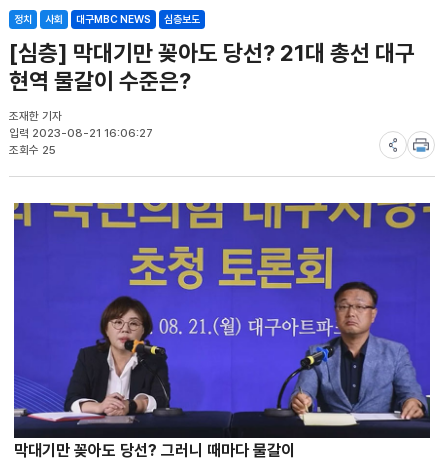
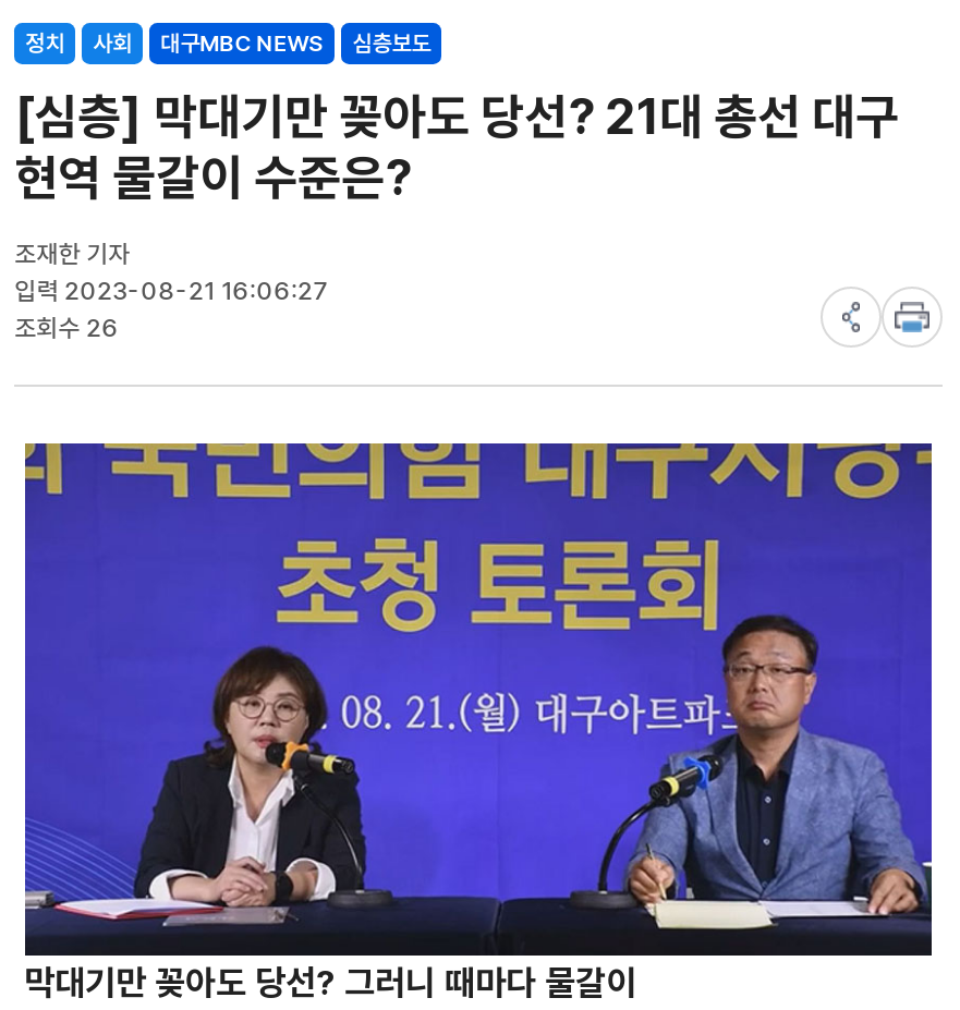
[9,143,56,157] 조회수 25 -> [15,312,119,342] 조회수 26

